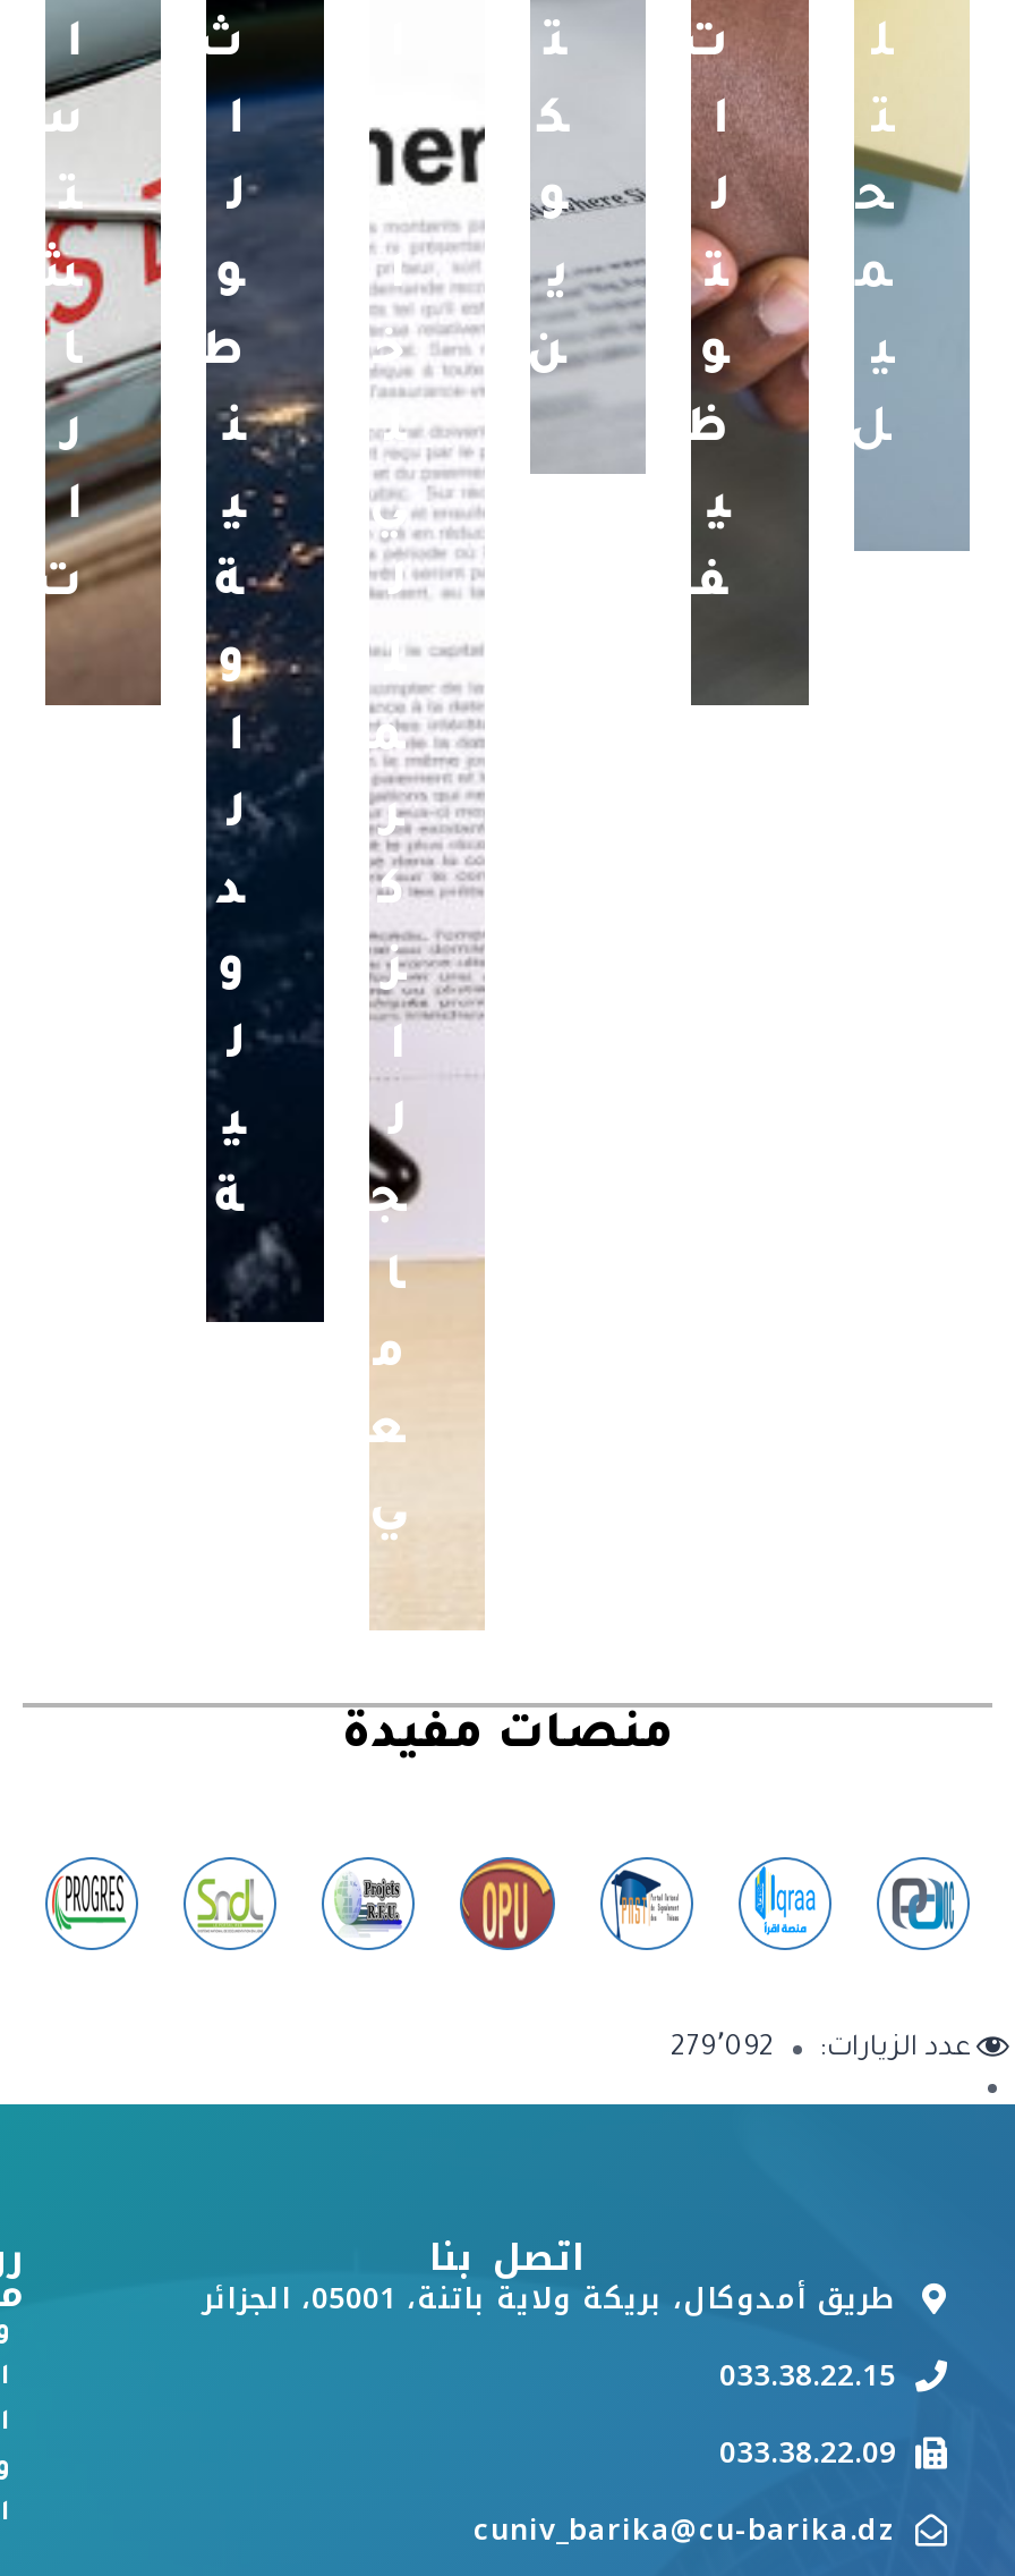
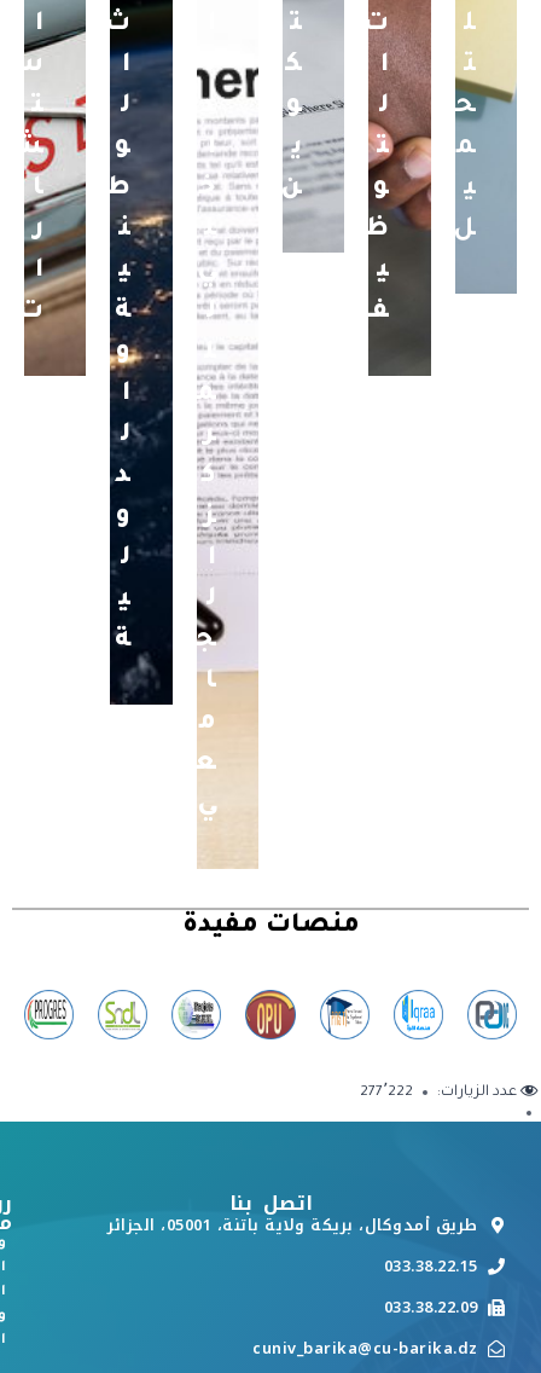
[671,2034,970,2066] عدد الزيارات: 279٬092 -> [360,1084,517,1101] عدد الزيارات: 277٬222

